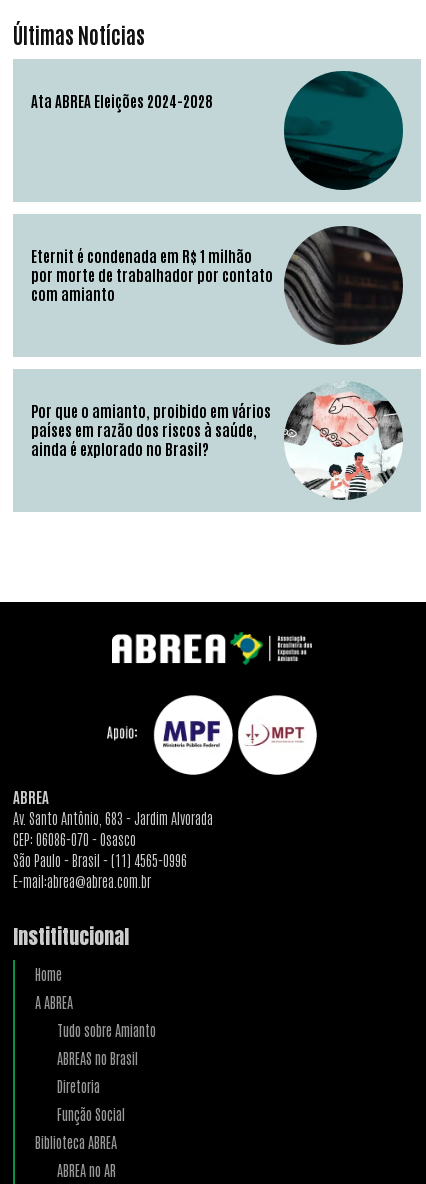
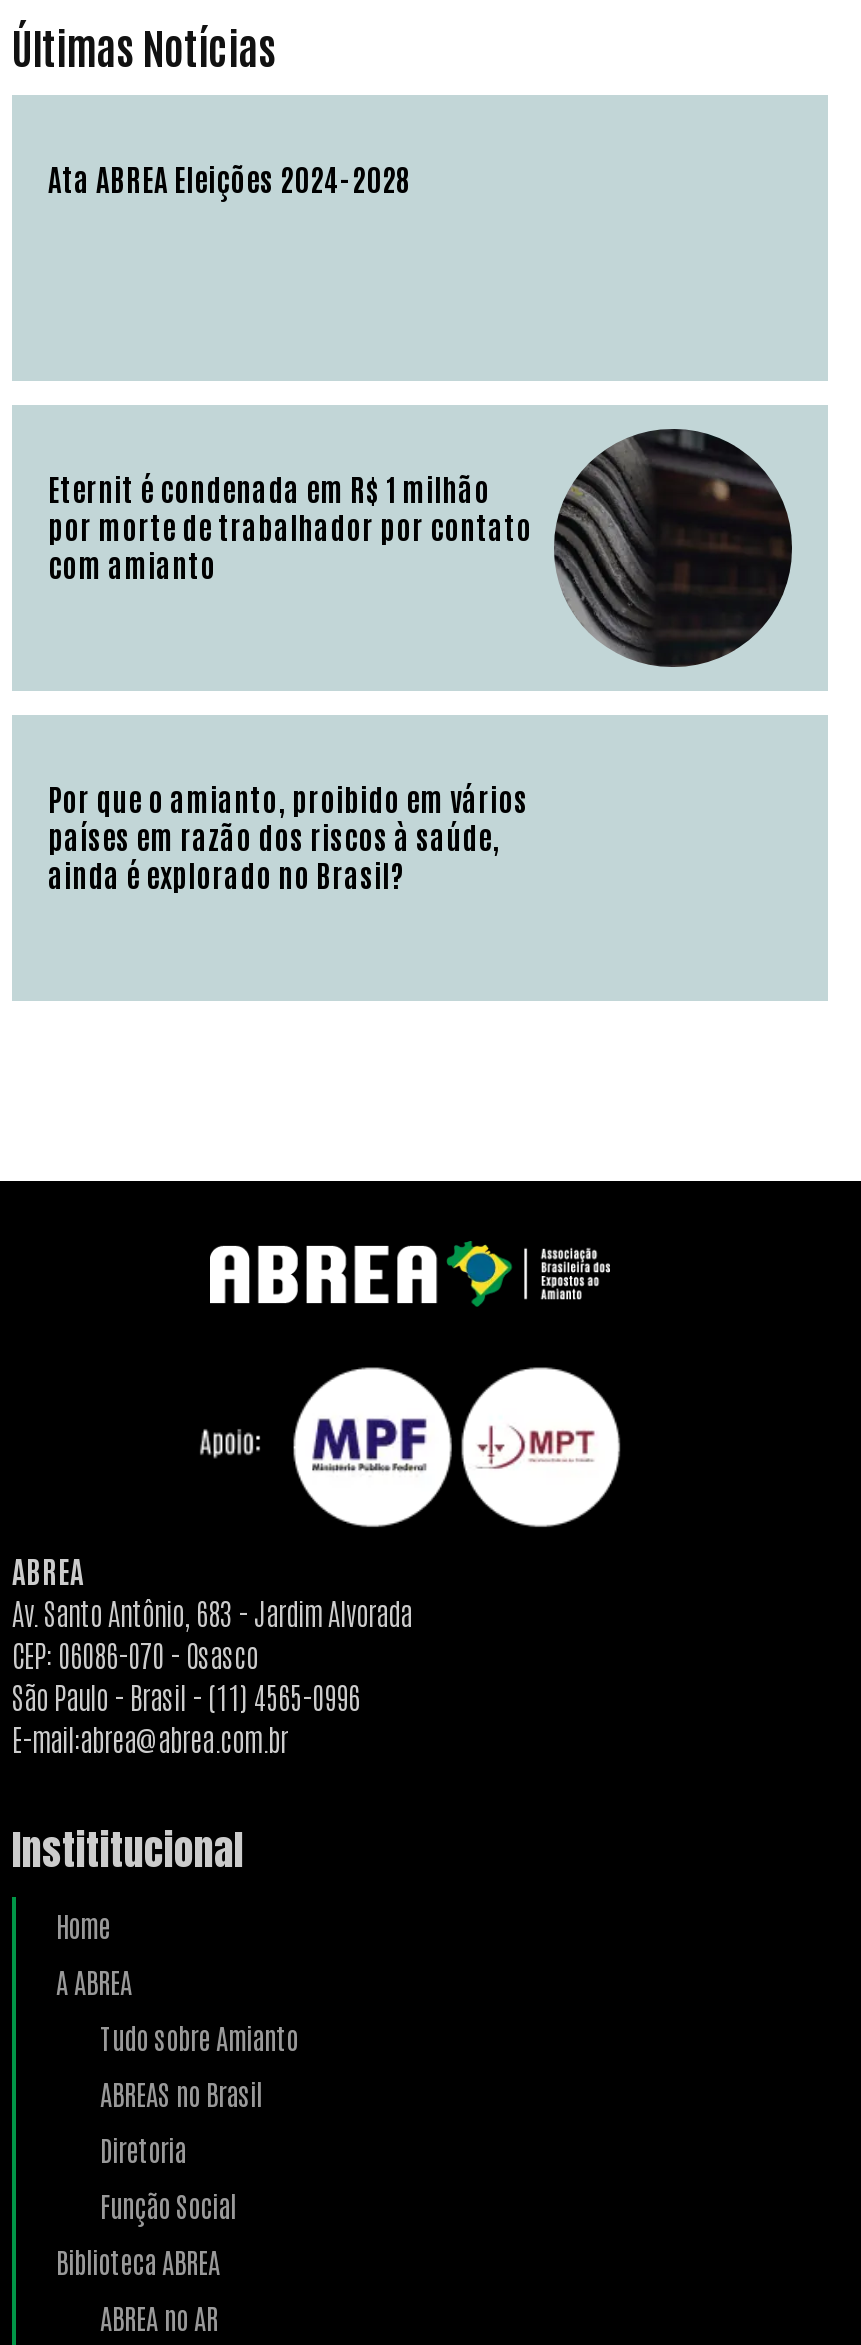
[283,70,404,191] [image] -> none
[283,383,403,501] [image] -> none

